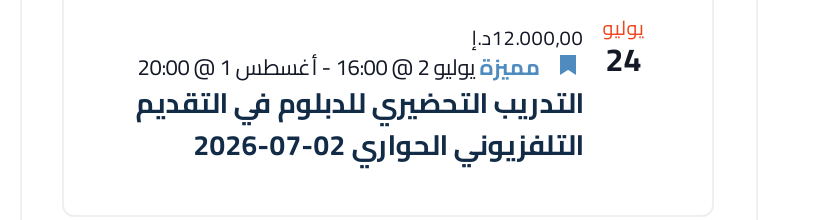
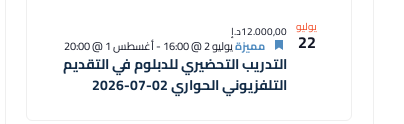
[605,29,641,89] 24 -> [298,27,316,57] 22

